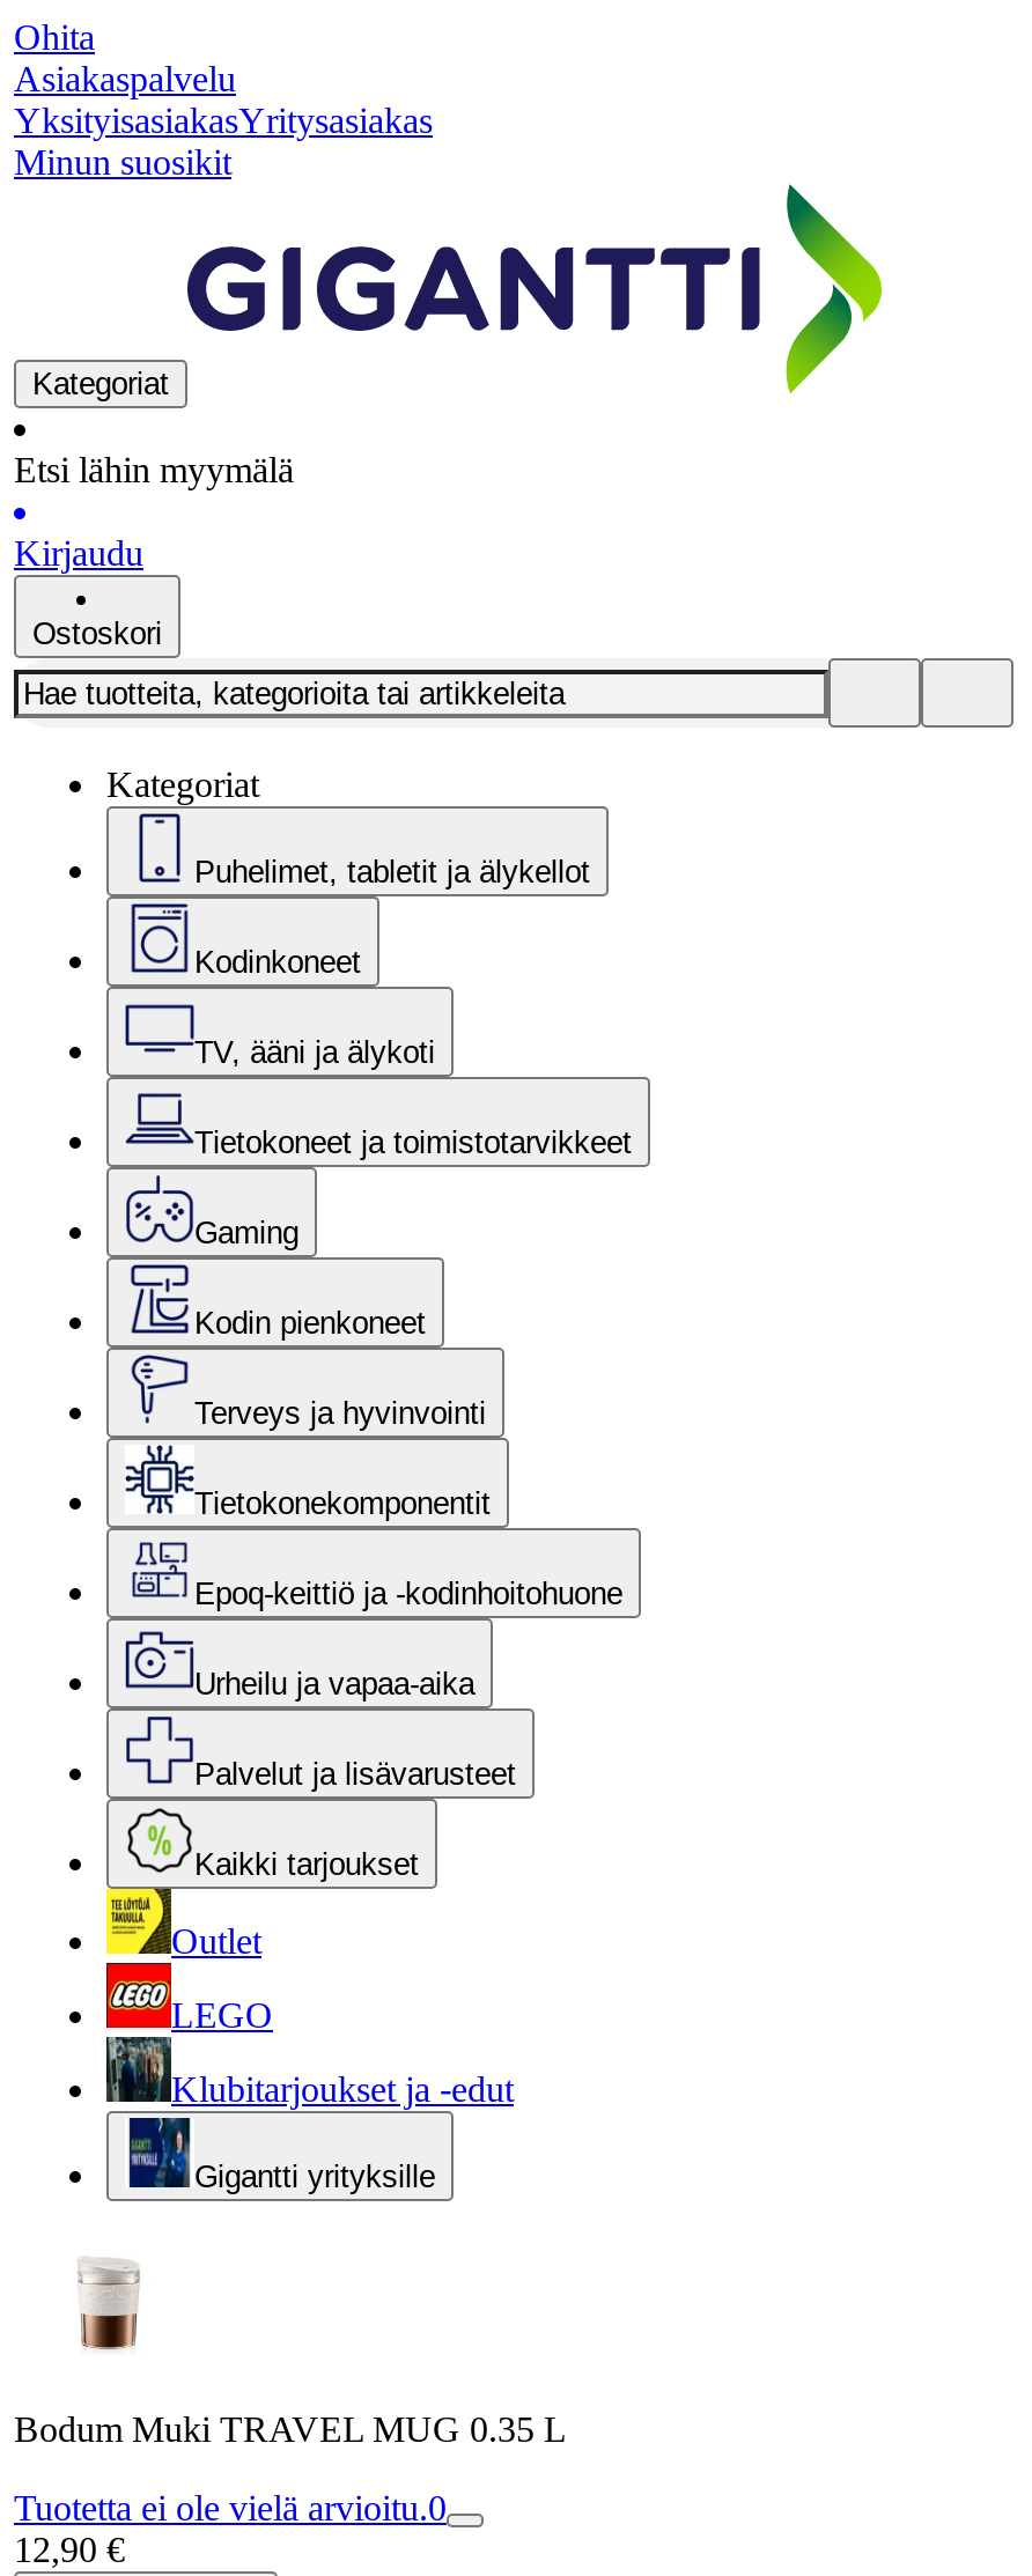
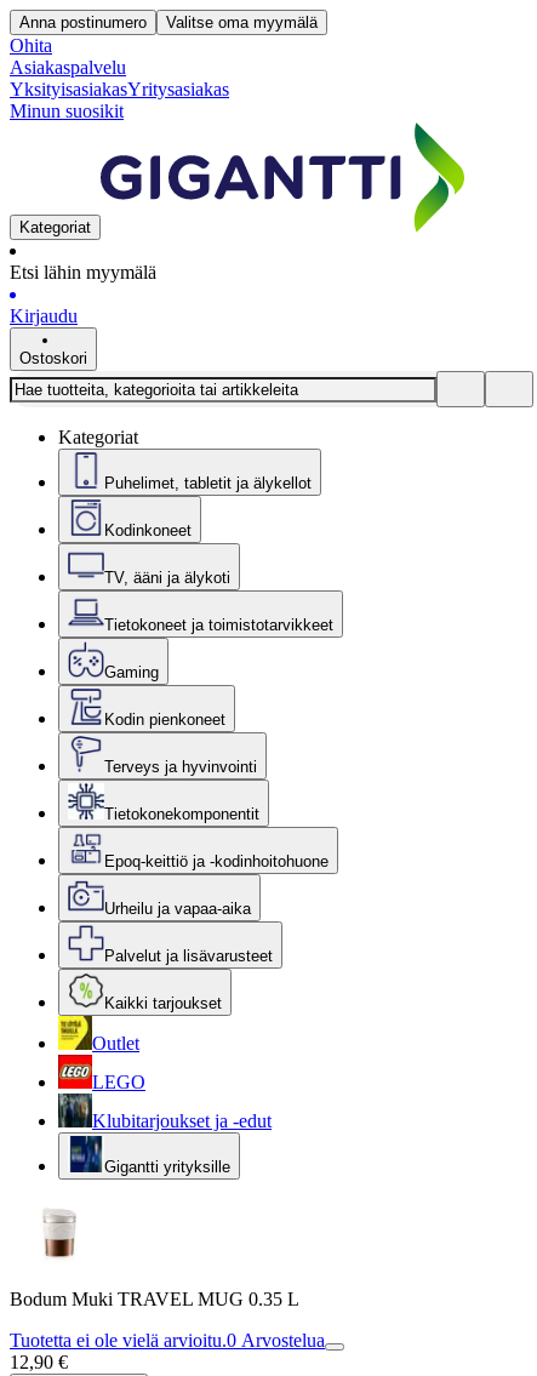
none -> [19,13,318,32] Anna postinumero | Valitse oma myymälä
[14,2488,447,2527] Tuotetta ei ole vielä arvioitu.0 -> [10,1330,325,1351] Tuotetta ei ole vielä arvioitu.0 Arvostelua

